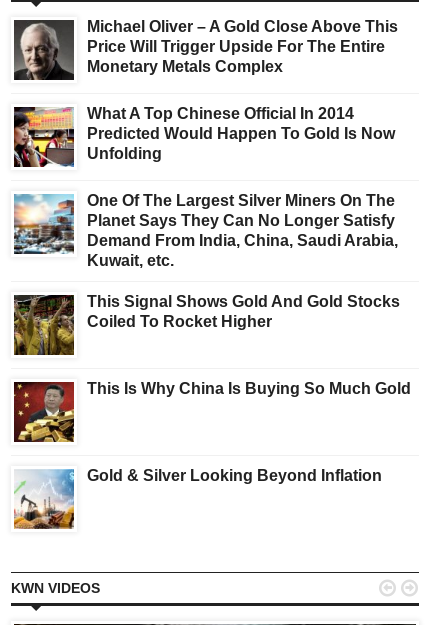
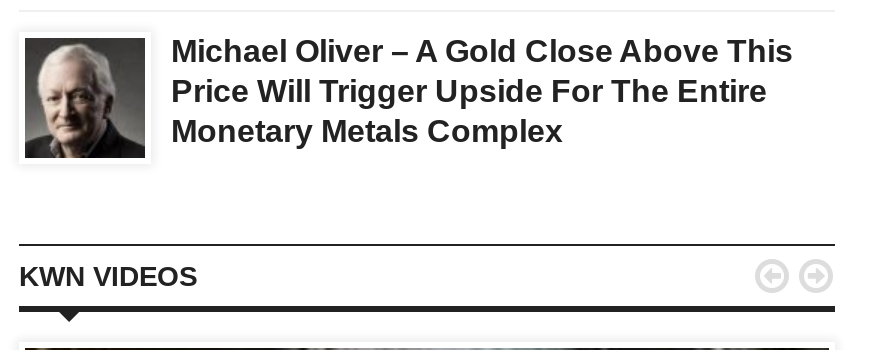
[13,105,400,330] [image] | What A Top Chinese Official In 2014 | Predicted Would Happen To Gold Is Now | Unfolding | One Of The Largest Silver Miners On The | Planet Says They Can No Longer Satisfy | Demand From India, China, Saudi Arabia, | Kuwait, etc. | This Signal Shows Gold And Gold Stocks | Coiled To Rocket Higher -> none
[14,193,73,255] [image] -> none
[14,294,411,397] [image] | This Is Why China Is Buying So Much Gold -> none
[14,381,382,484] [image] | Gold & Silver Looking Beyond Inflation -> none
[13,468,75,530] [image] -> none

